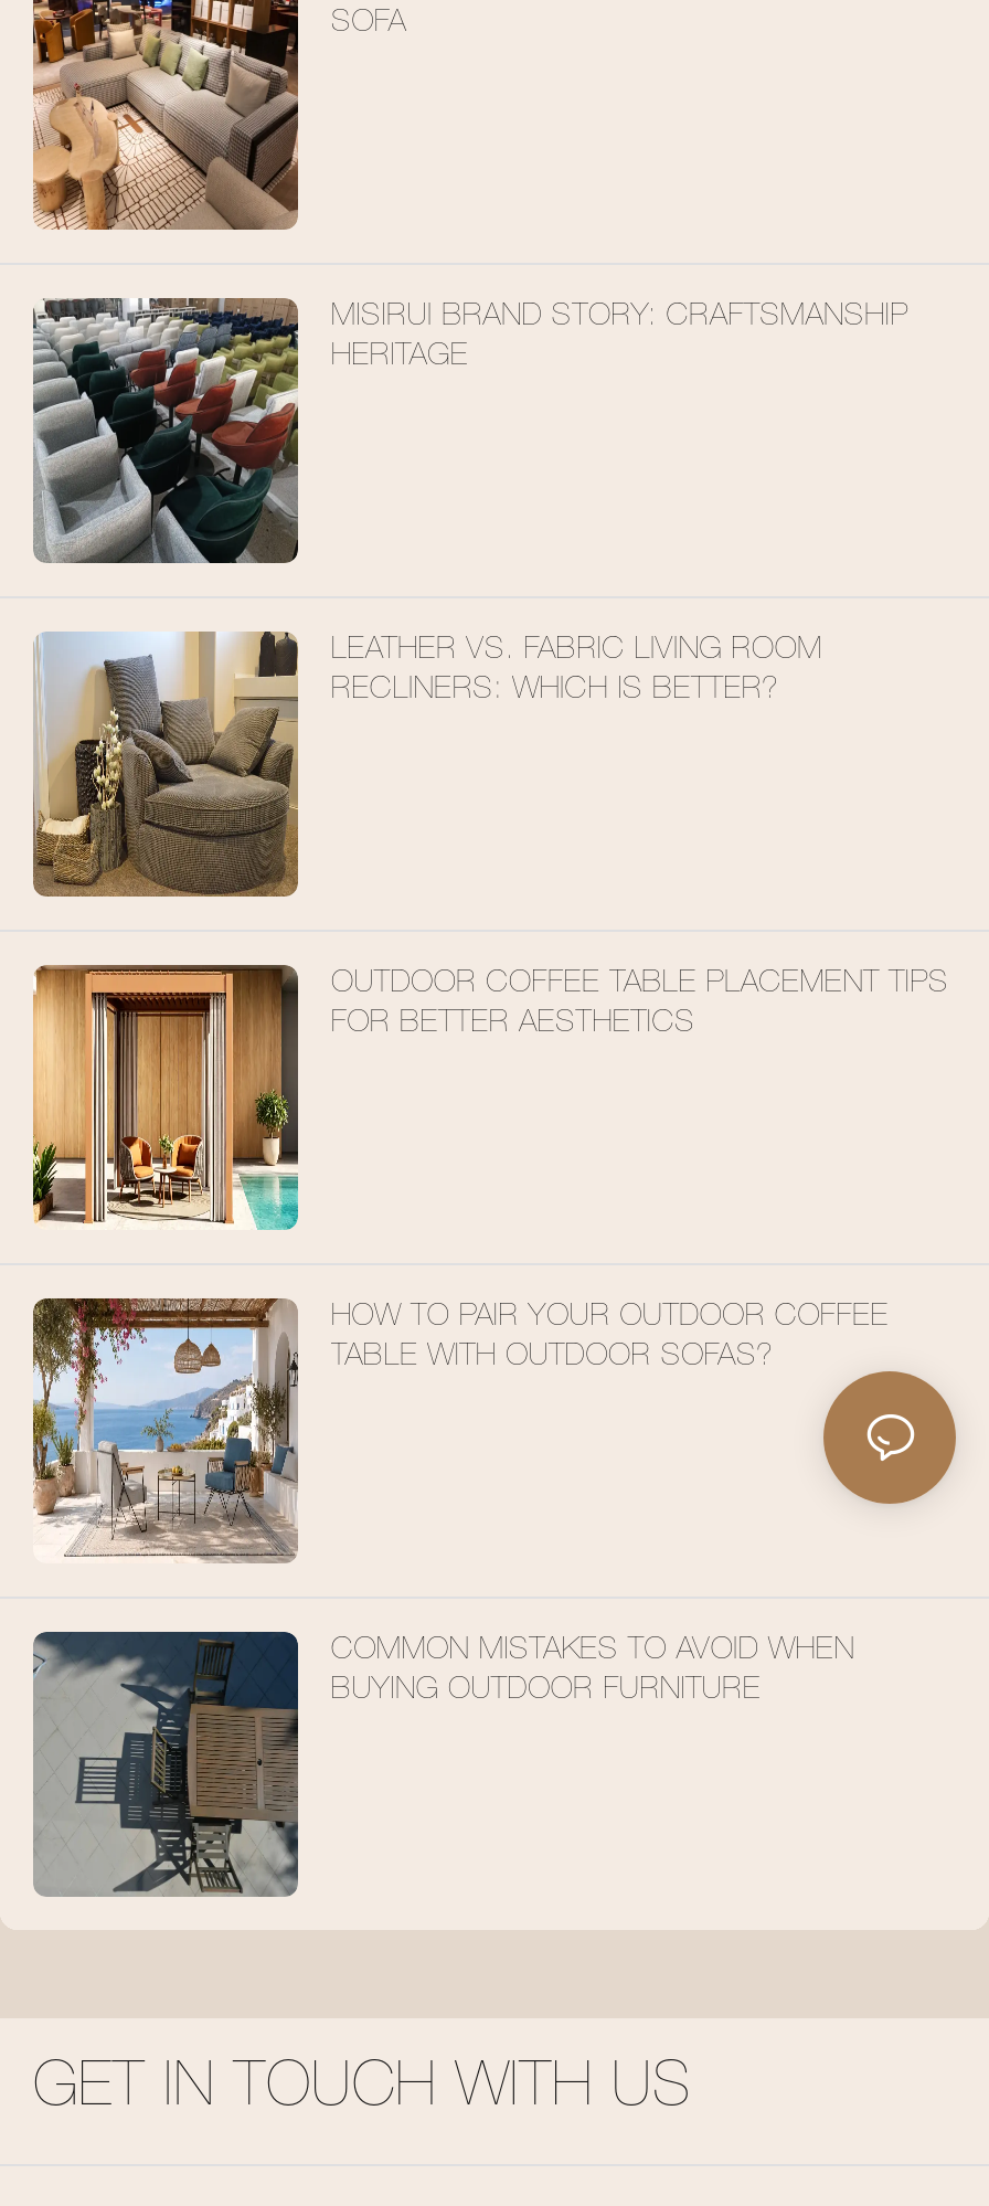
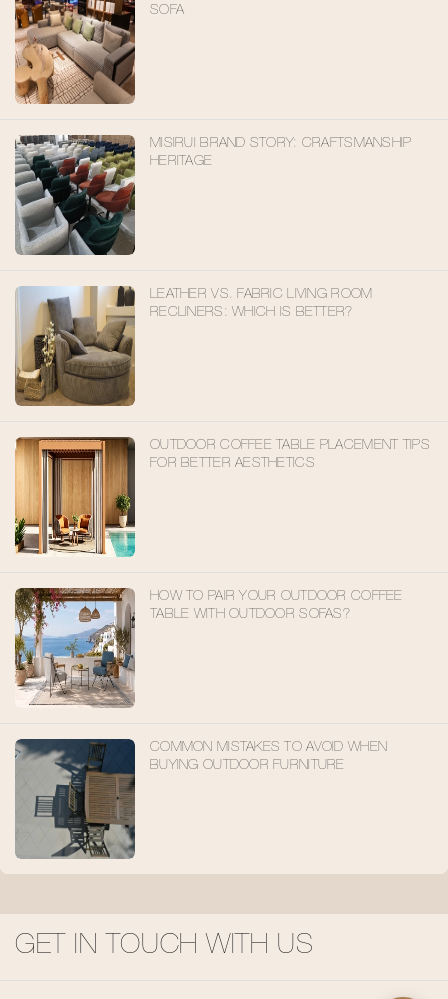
[821,1369,958,1506] [image] -> none

